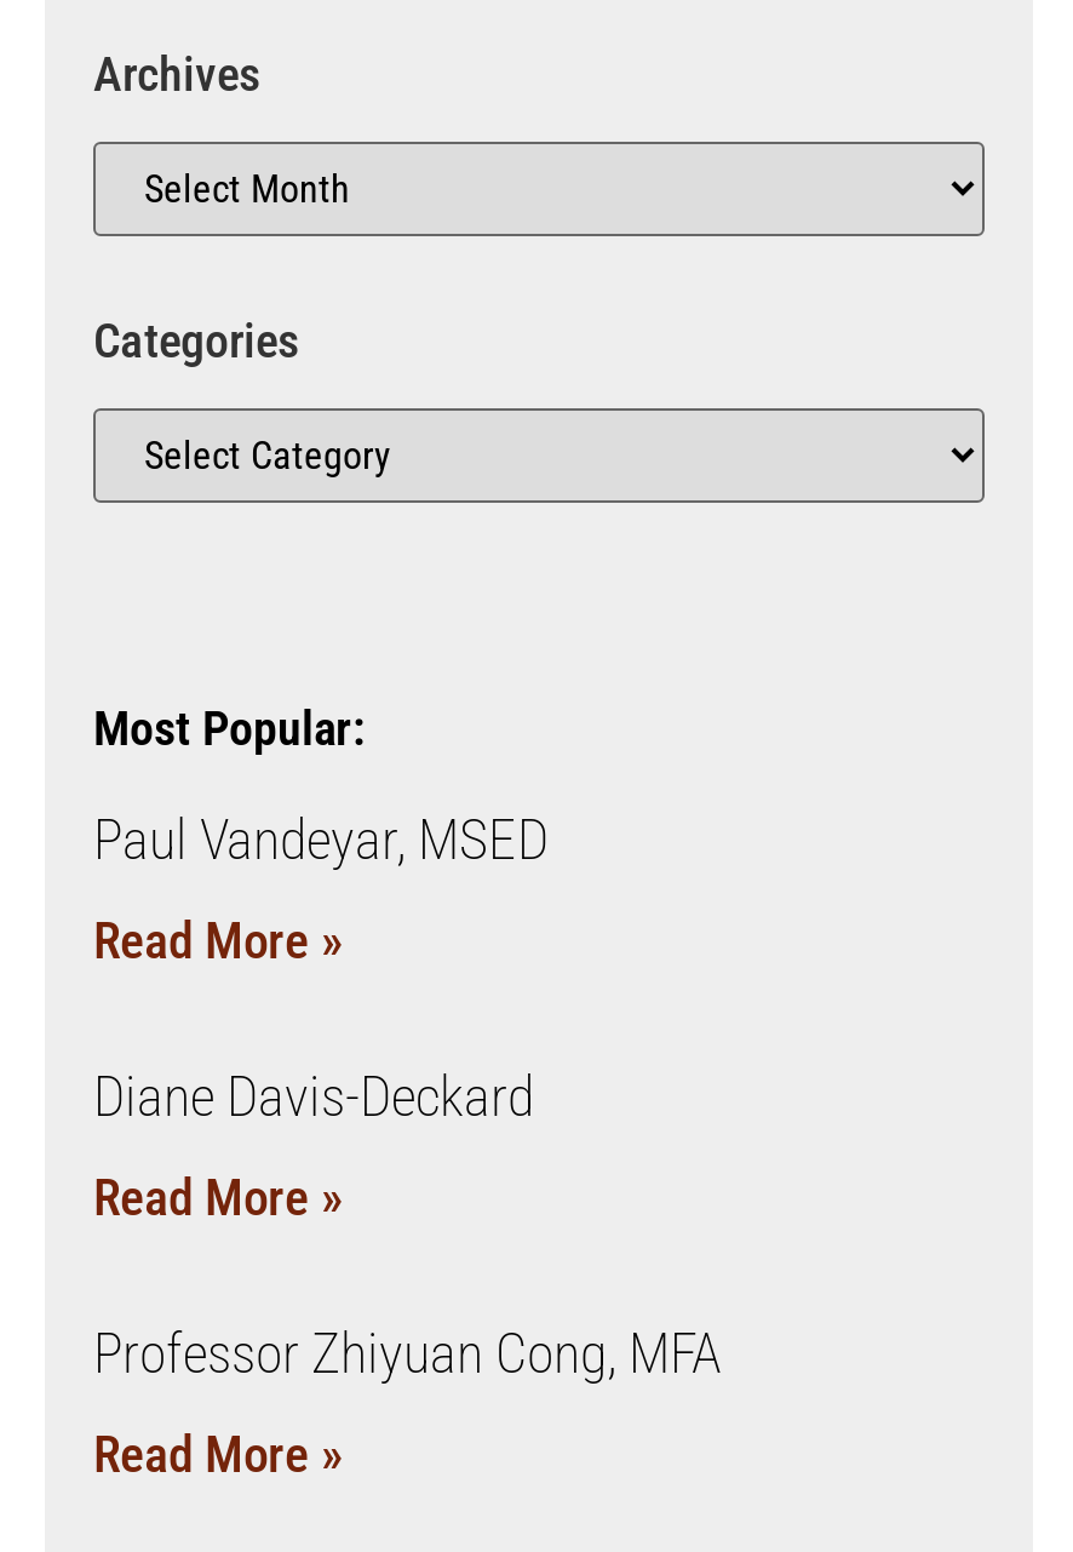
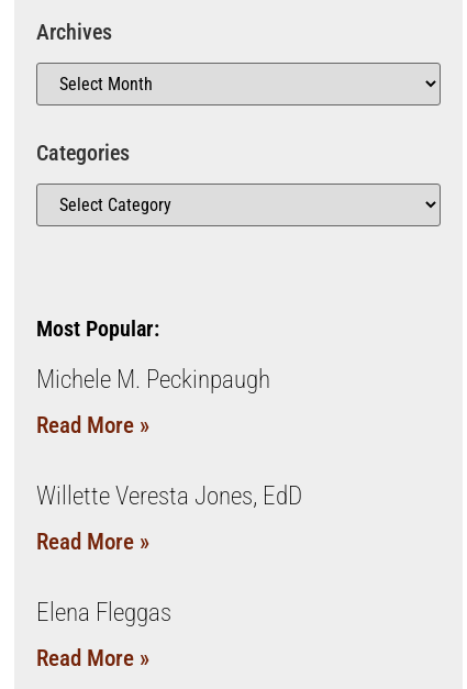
[93,807,549,872] Paul Vandeyar, MSED -> [36,364,270,394] Michele M. Peckinpaugh
[93,1064,534,1129] Diane Davis-Deckard -> [36,481,302,510] Willette Veresta Jones, EdD
[93,1321,721,1386] Professor Zhiyuan Cong, MFA -> [36,597,171,627] Elena Fleggas

